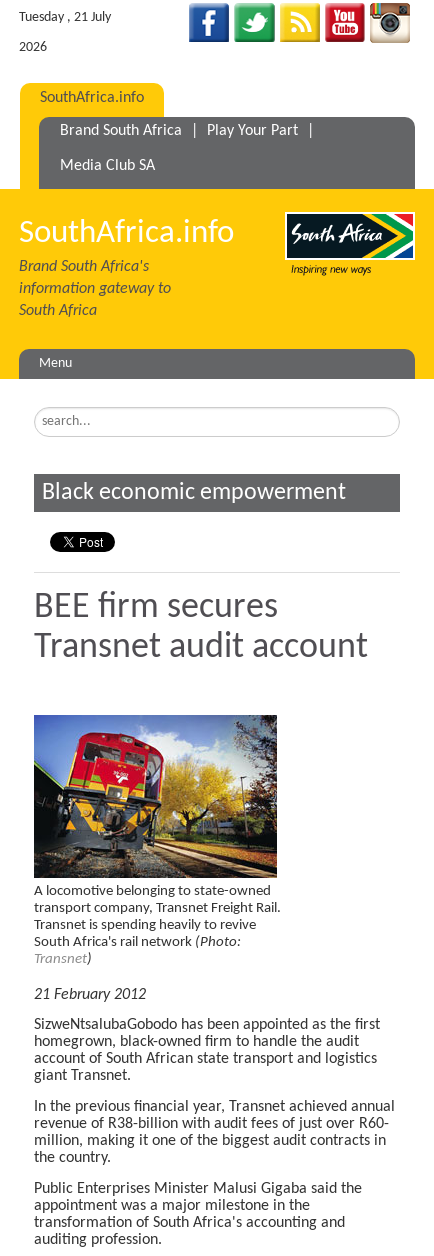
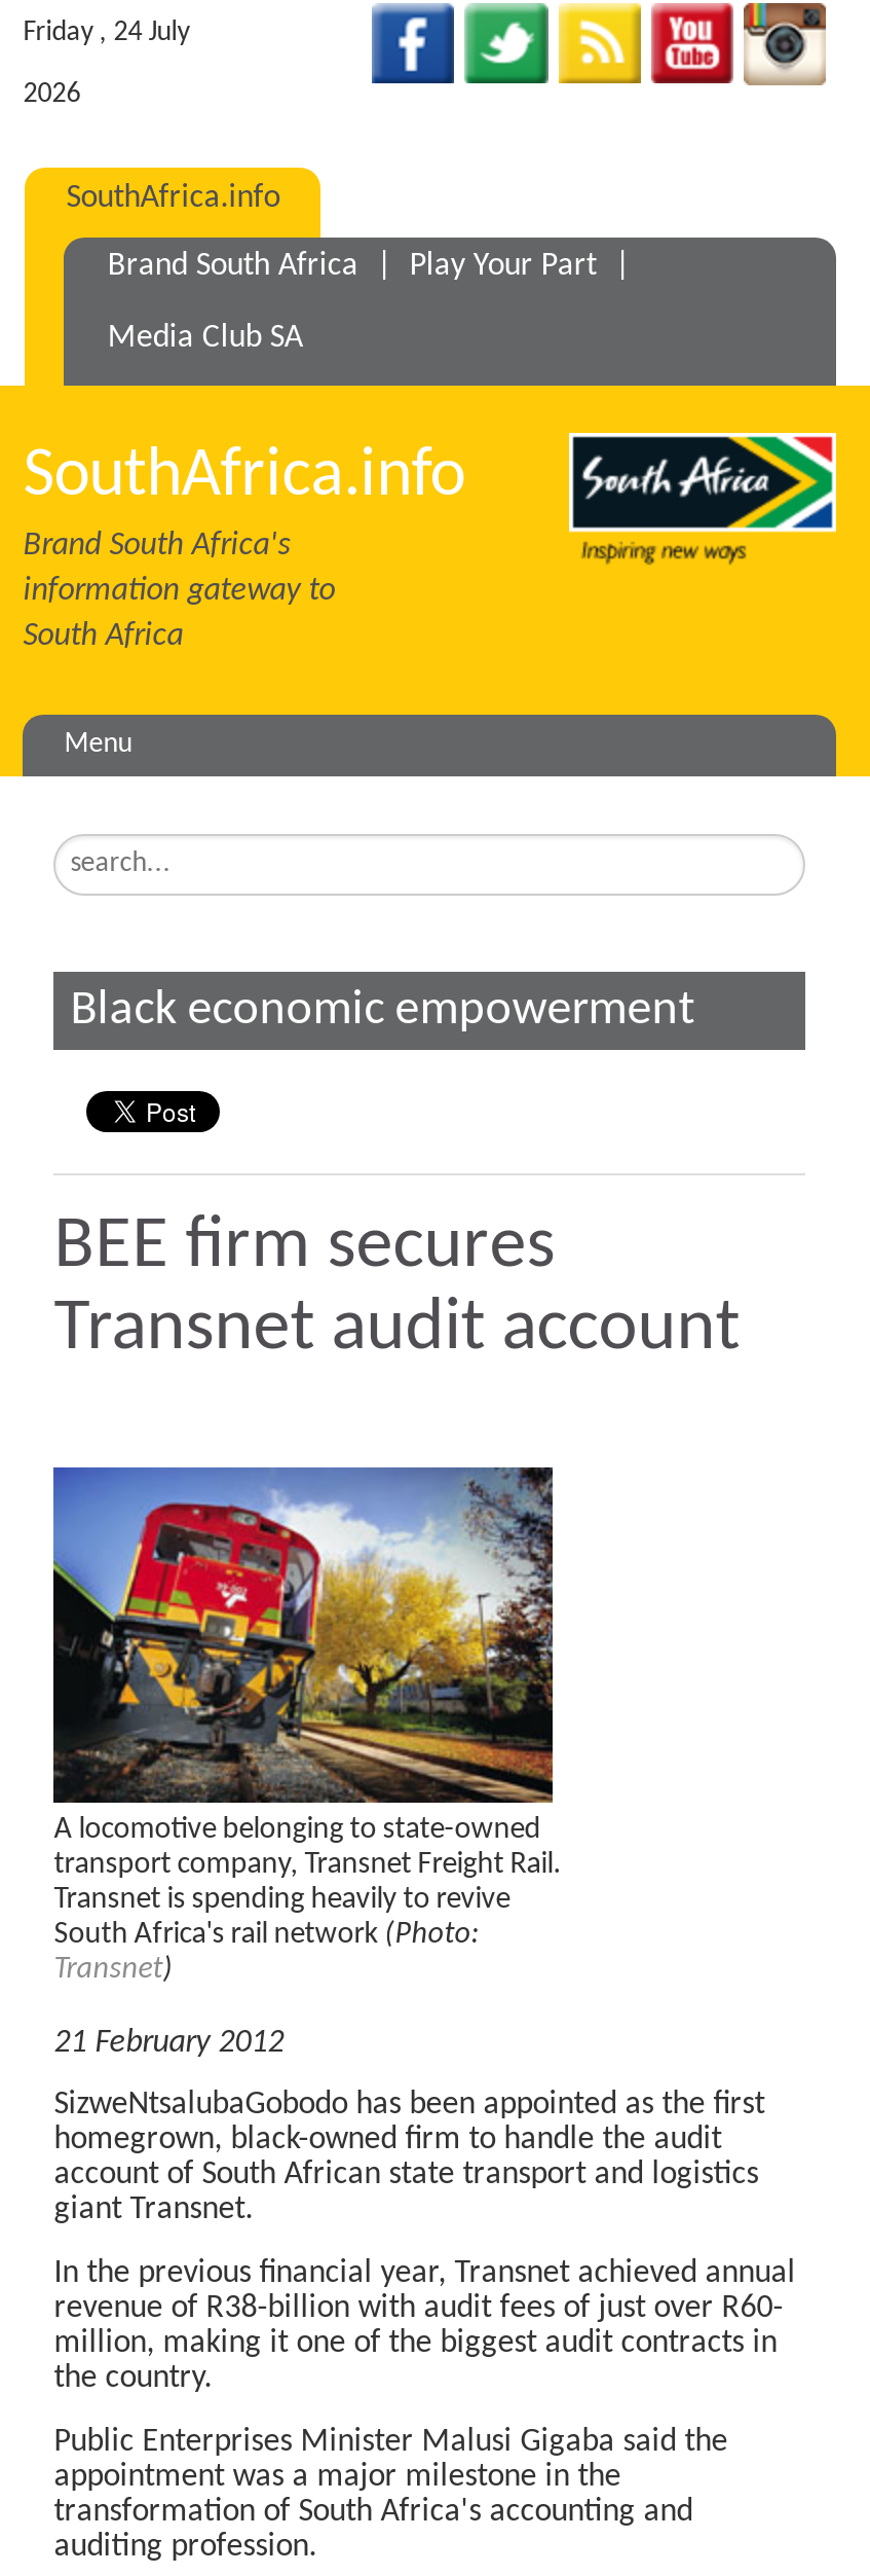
[19,10,111,25] Tuesday , 21 July -> [23,17,189,48] Friday , 24 July

